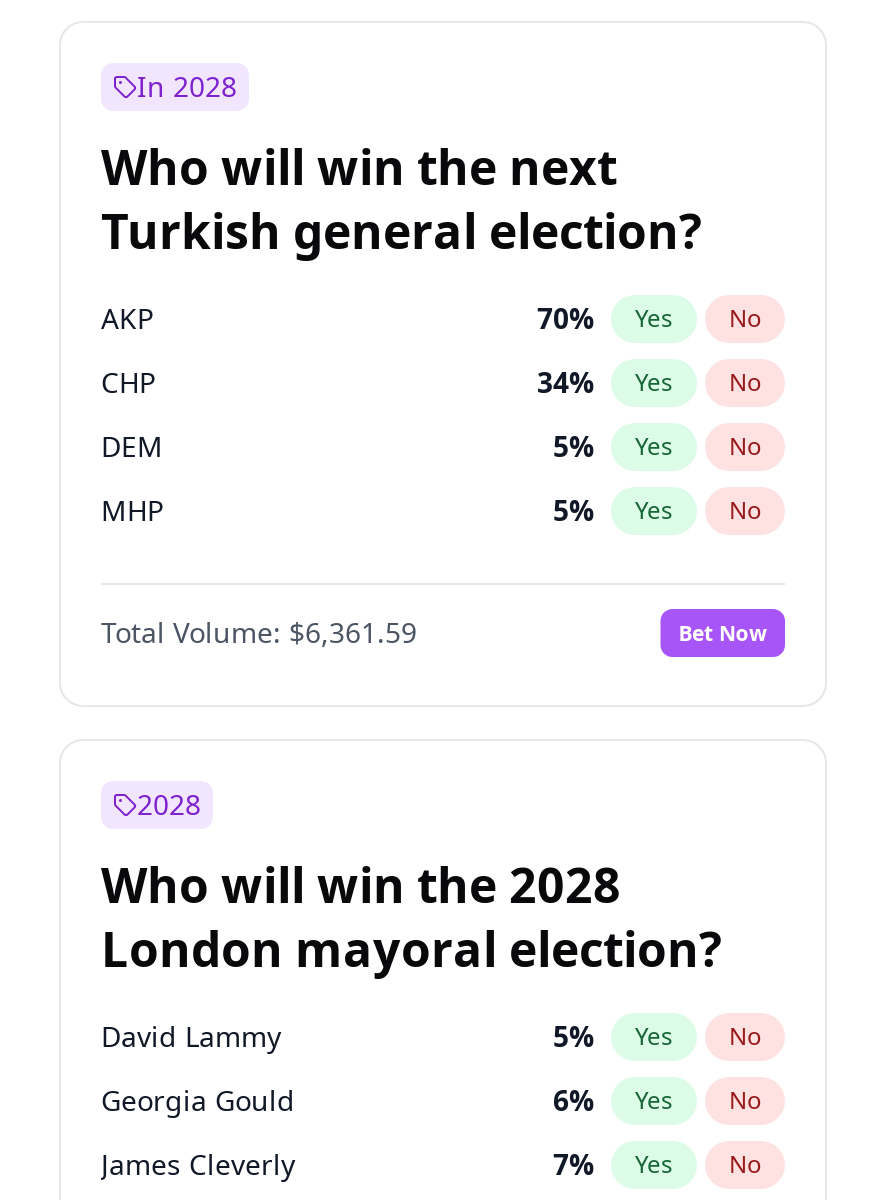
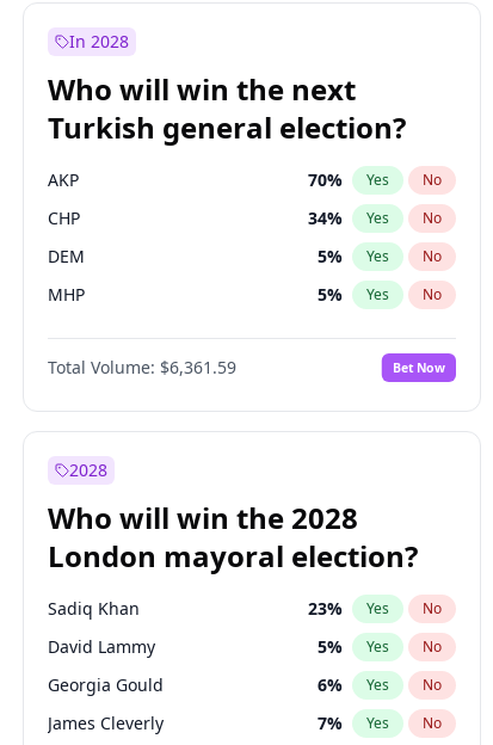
none -> [48,597,442,620] Sadiq Khan | 23% | Yes | No

